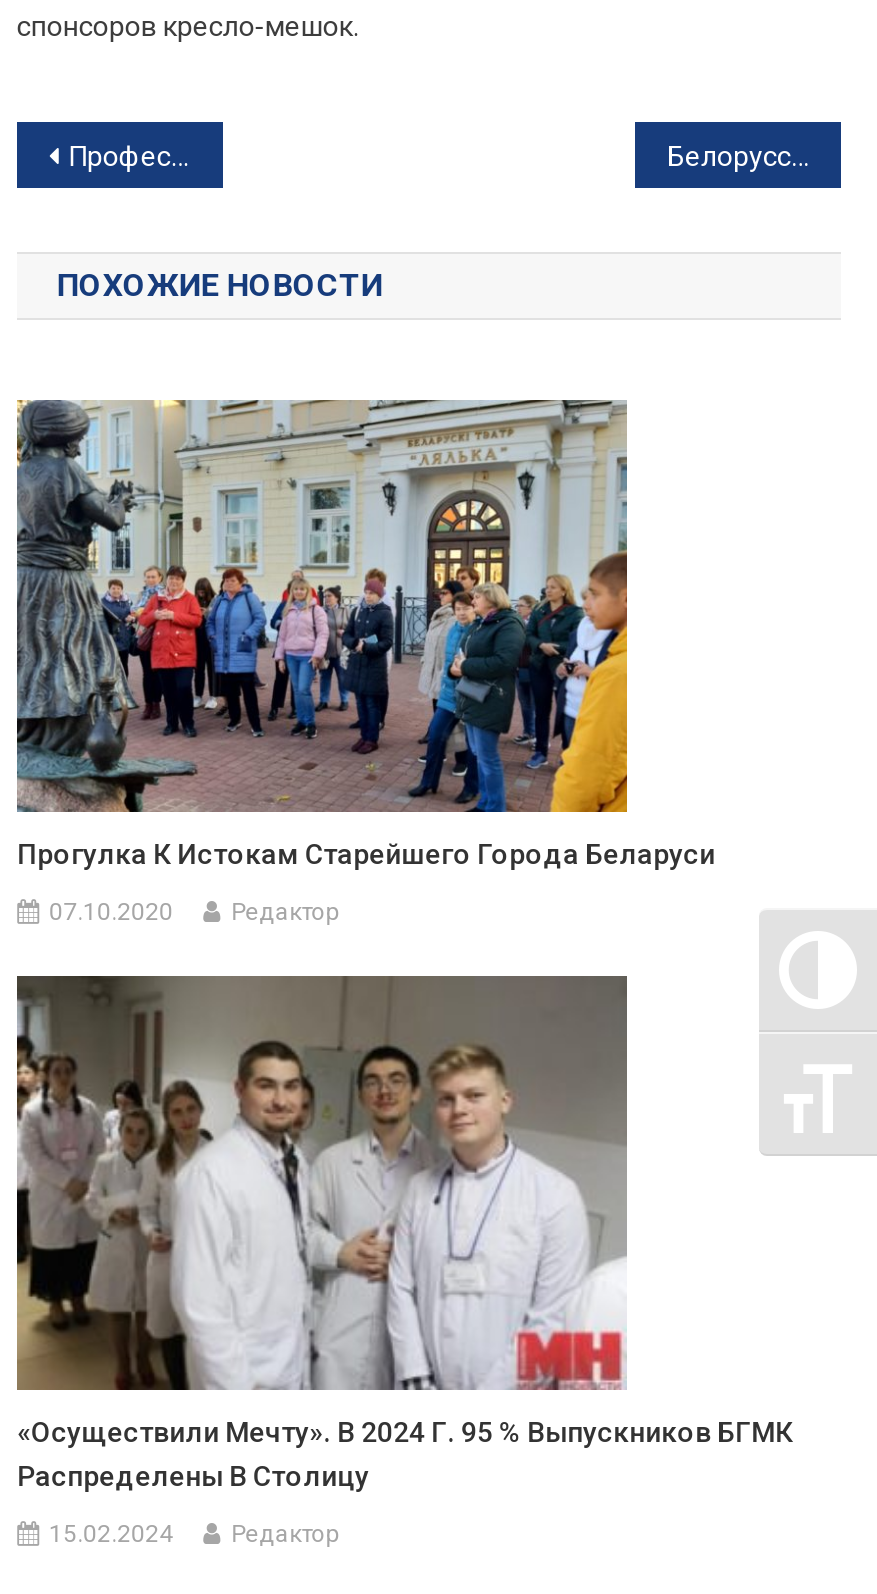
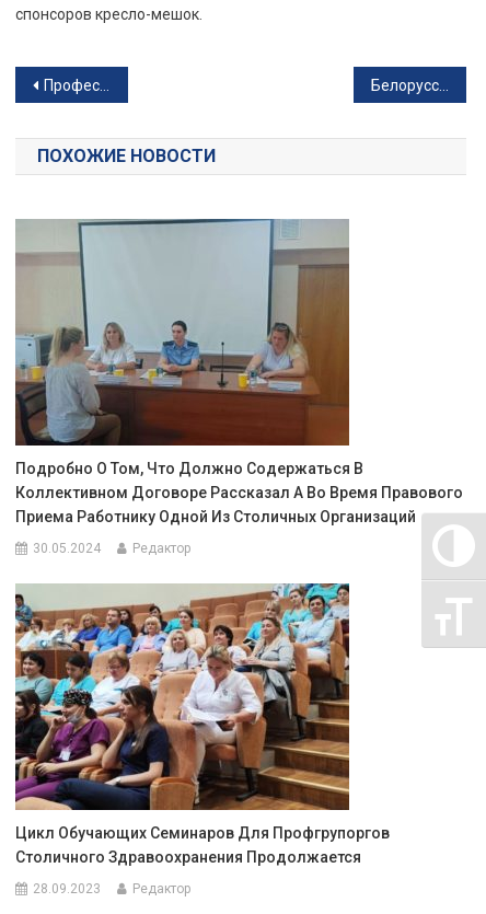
[17,400,629,736] [image] -> [15,218,350,447] [image]
[17,838,715,870] Прогулка К Истокам Старейшего Города Беларуси -> [15,460,463,525] Подробно О Том, Что Должно Содержаться В | Коллективном Договоре Рассказал А Во Время Правового | Приема Работнику Одной Из Столичных Организаций
[49,898,173,926] 07.10.2020 -> [33,541,101,556] 30.05.2024
[15,974,793,1492] [image] | «Осуществили Мечту». В 2024 Г. 95 % Выпускников БГМК | Распределены В Столицу -> [14,582,390,866] [image] | Цикл Обучающих Семинаров Для Профгрупоргов | Столичного Здравоохранения Продолжается
[49,1520,173,1548] 15.02.2024 -> [33,881,101,896] 28.09.2023

